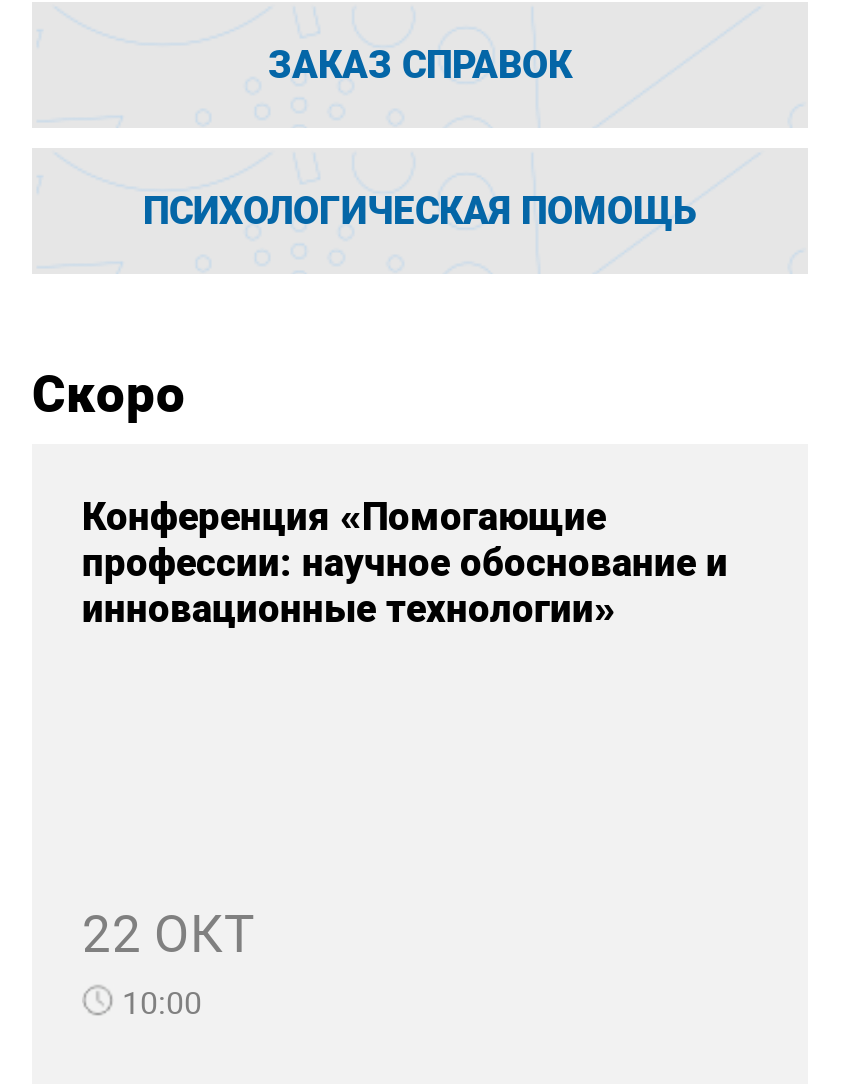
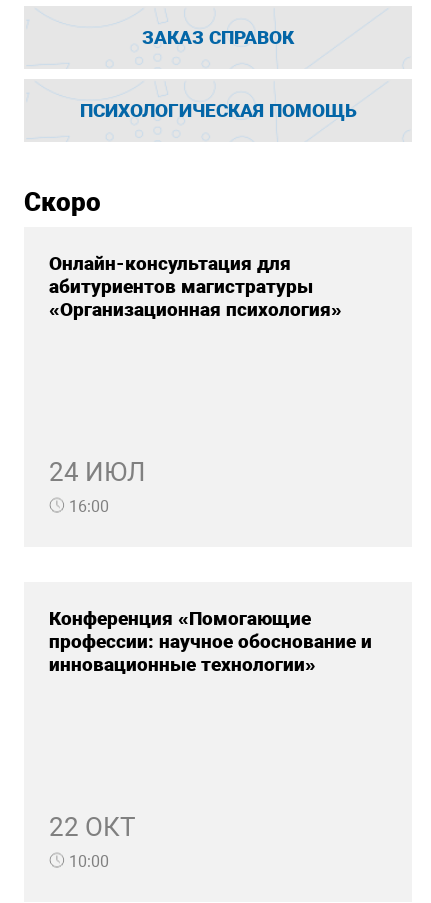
none -> [49,252,342,321] Онлайн-консультация для | абитуриентов магистратуры | «Организационная психология»
none -> [49,457,145,516] 24 ИЮЛ | 16:00

